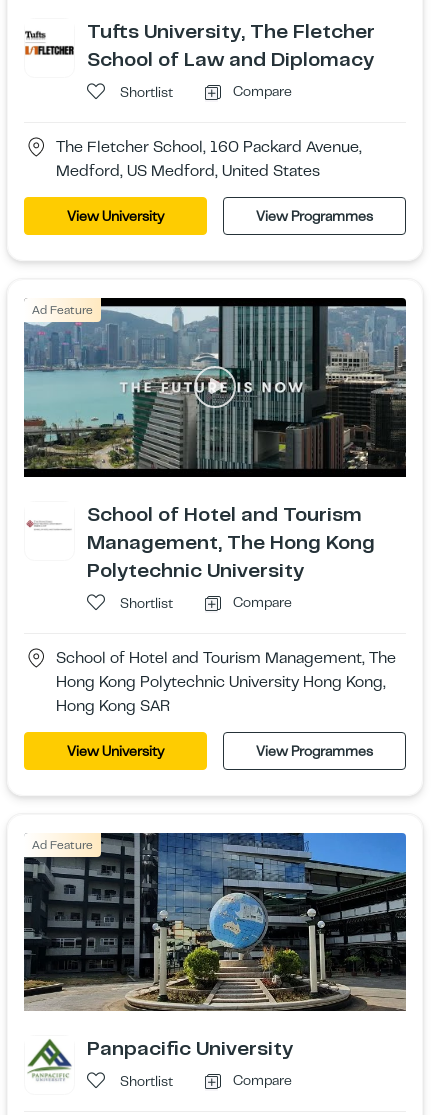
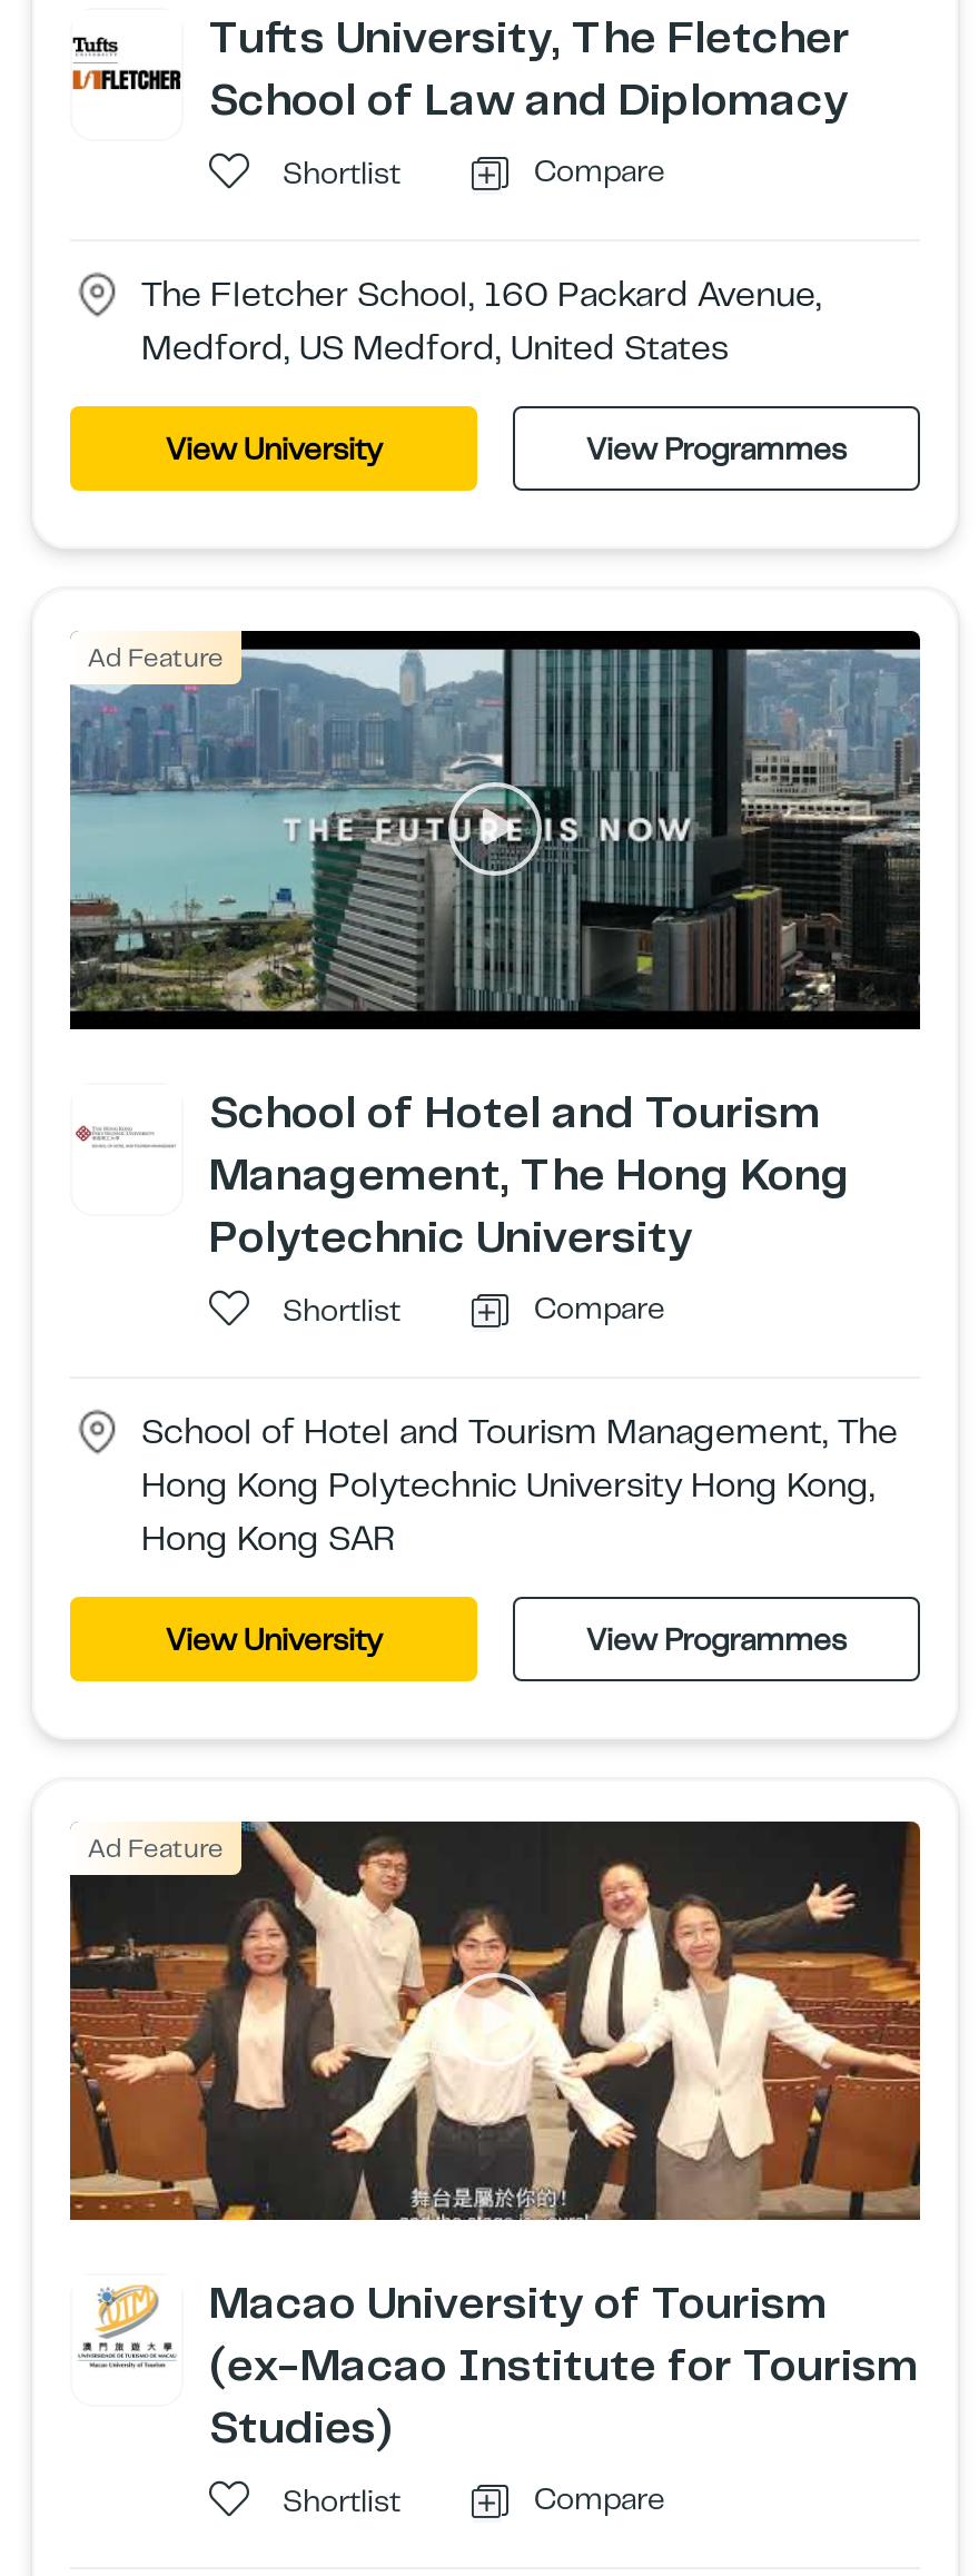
[23,832,407,1061] [image] | Panpacific University -> [68,1819,922,2454] [image] | Macao University of Tourism | (ex-Macao Institute for Tourism | Studies)
[27,1039,72,1081] [image] -> [81,2282,175,2358] [image]

